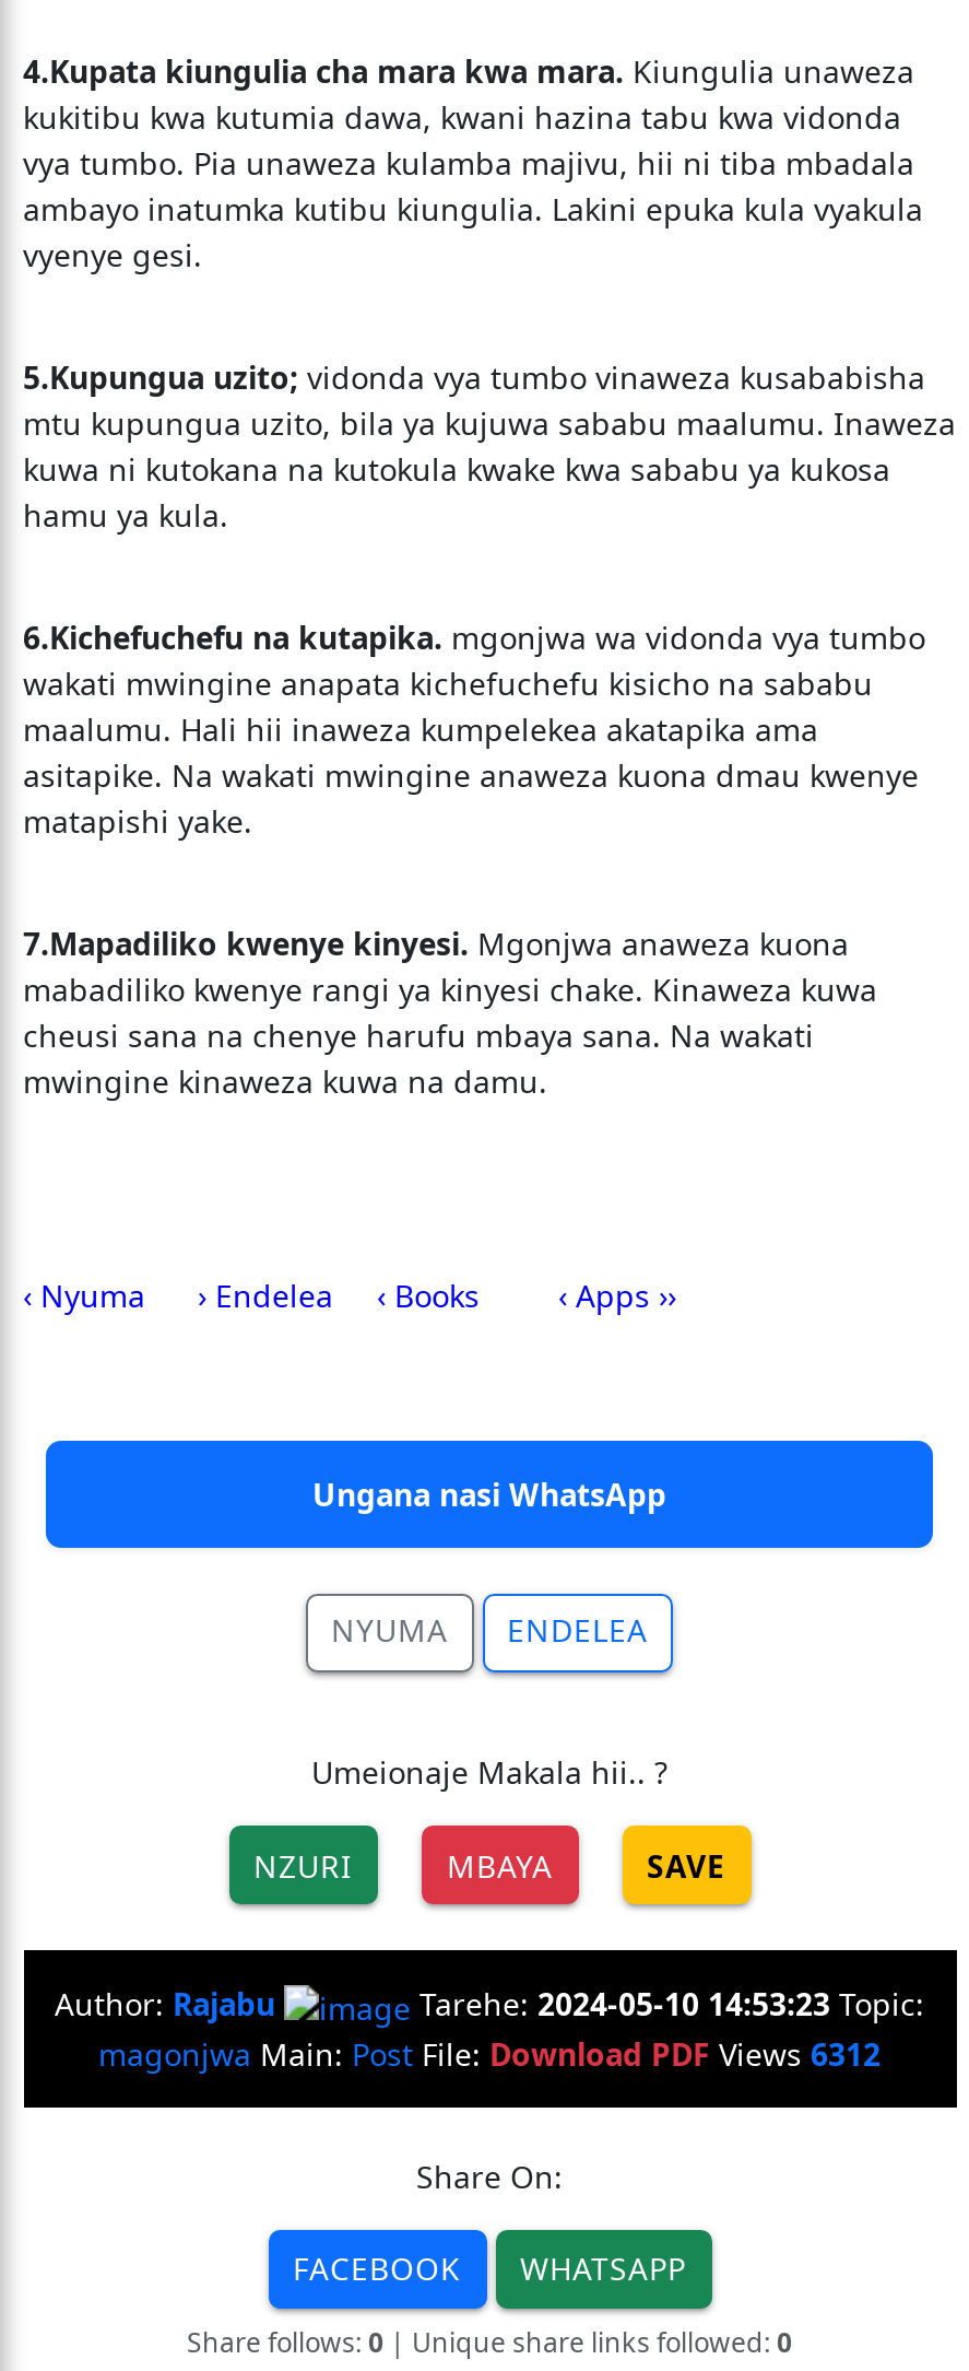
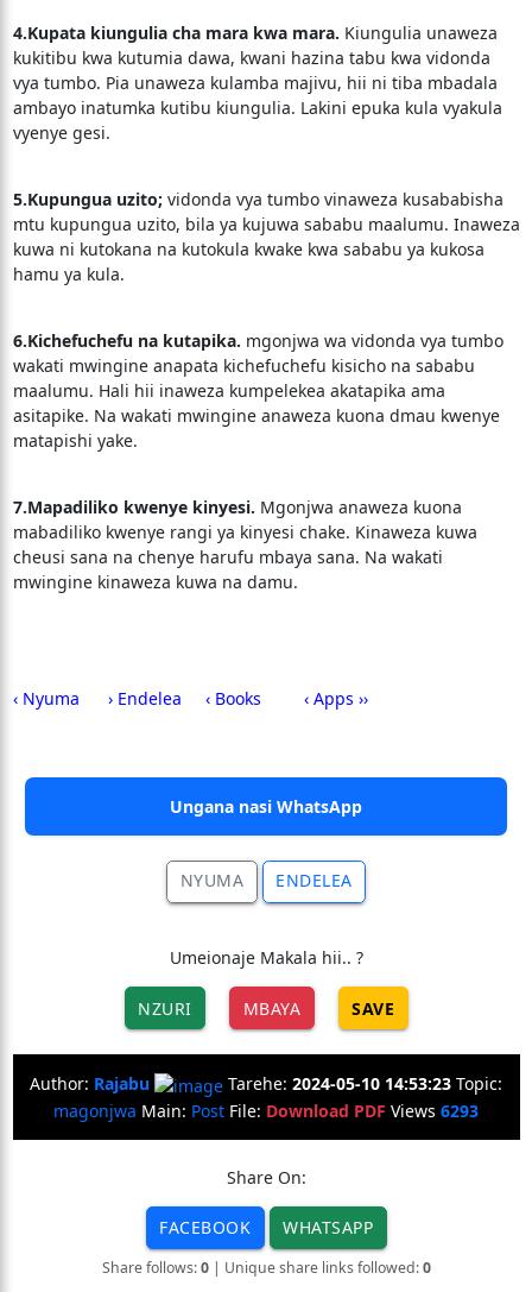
[98,2033,881,2074] magonjwa Main: Post File: Download PDF Views 6312 -> [53,1099,479,1122] magonjwa Main: Post File: Download PDF Views 6293

